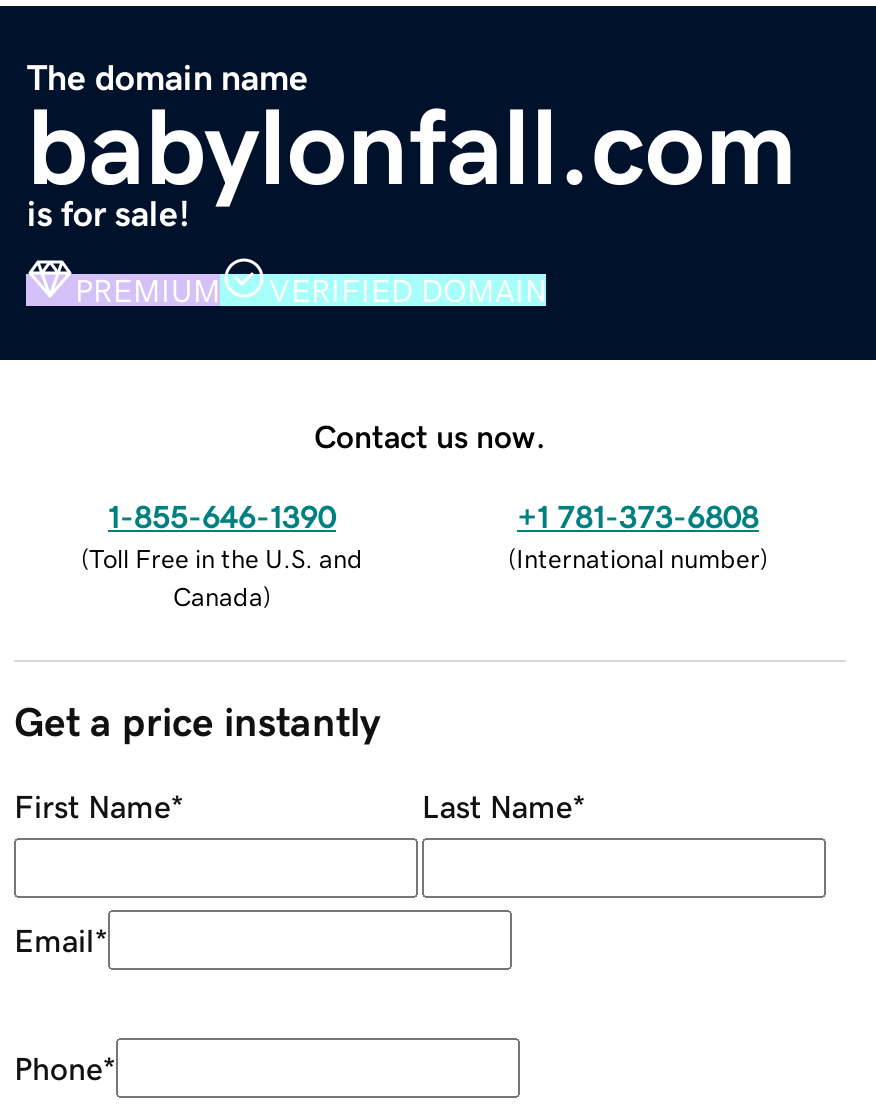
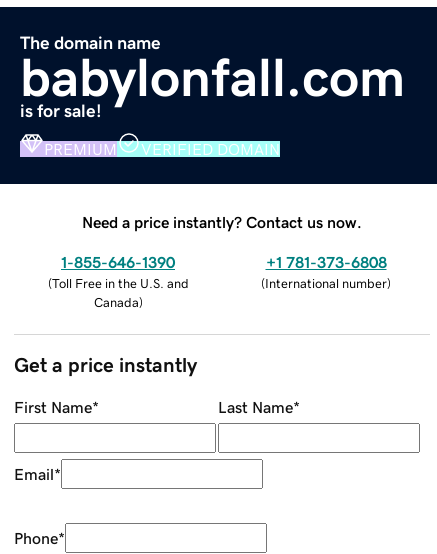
[314,419,546,451] Contact us now. -> [82,214,362,230] Need a price instantly? Contact us now.

